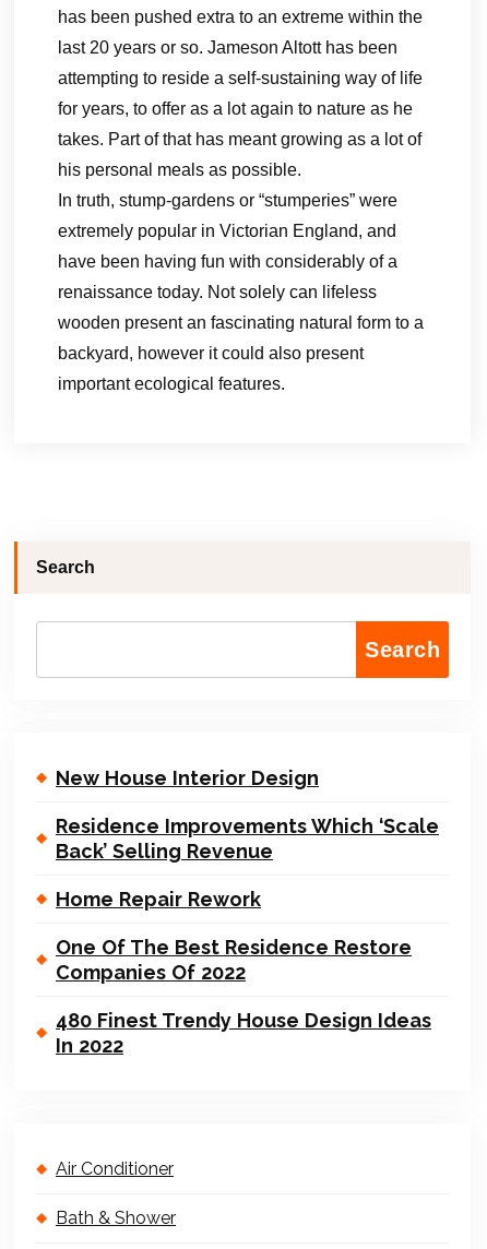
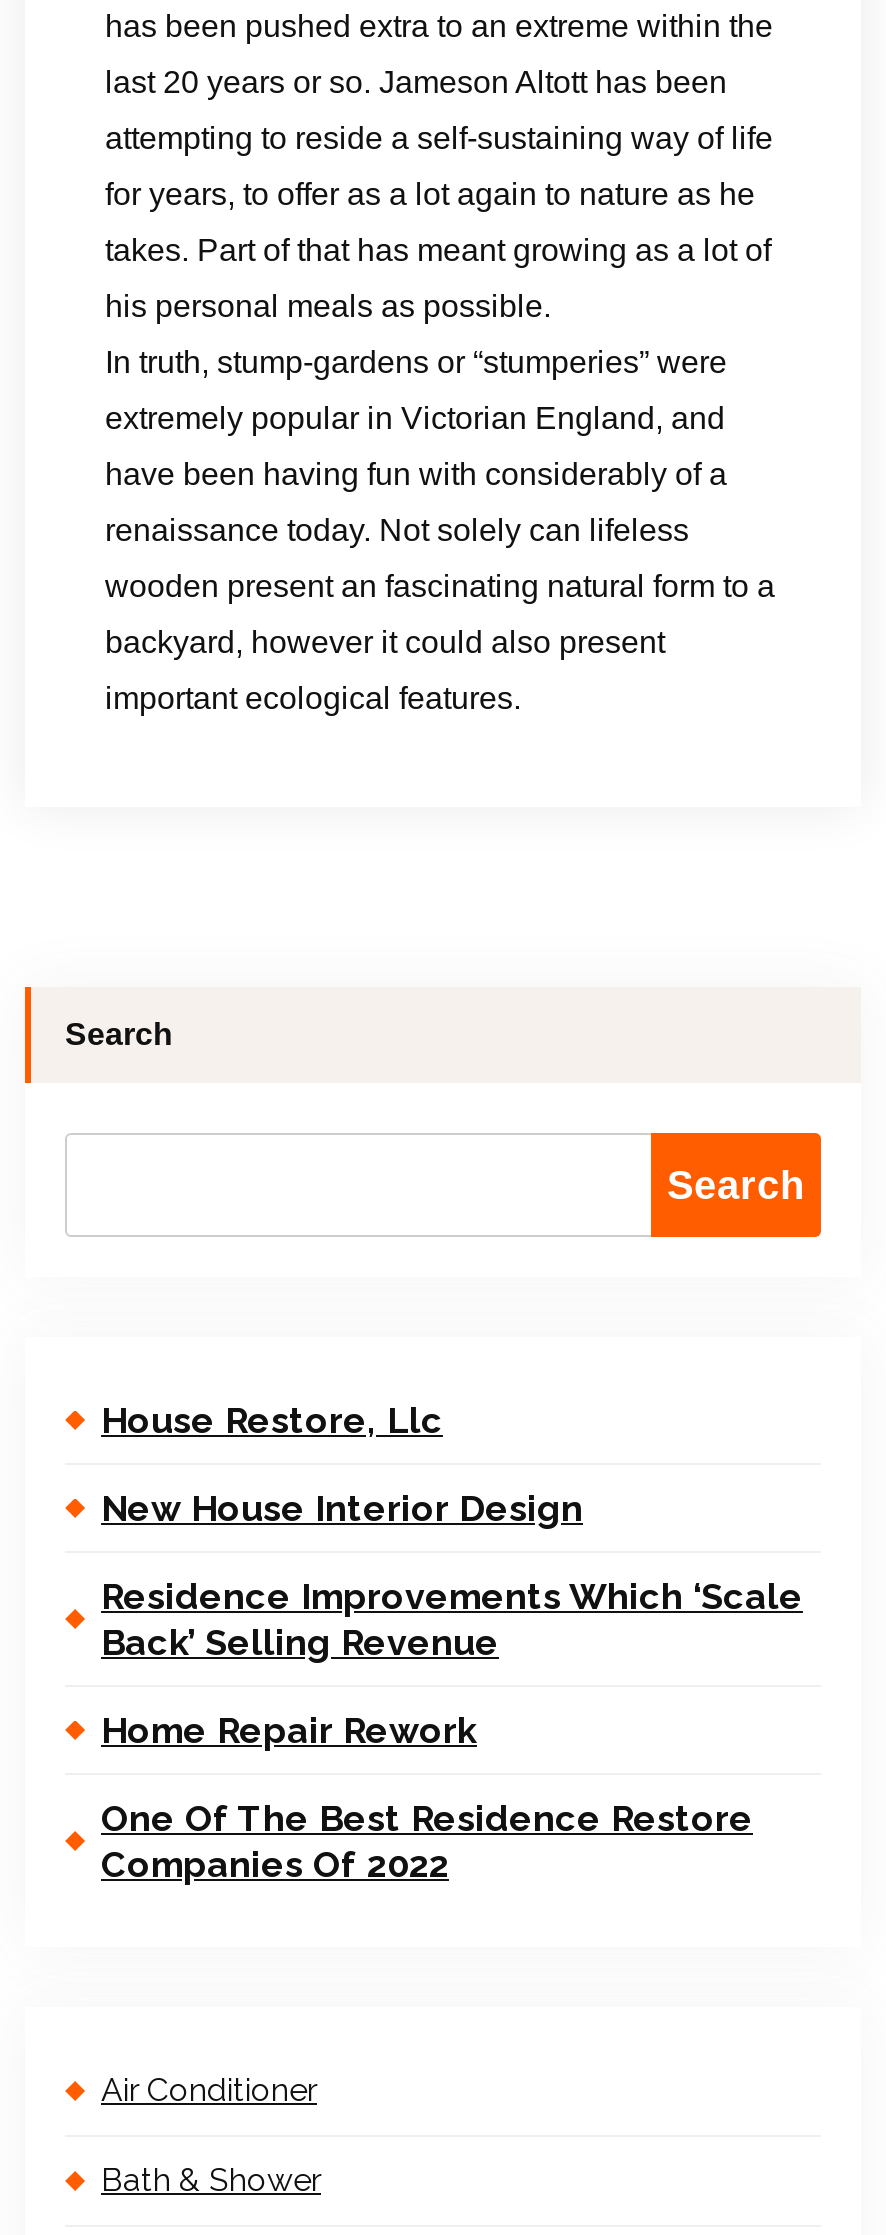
none -> [101,1399,443,1441] House Restore, Llc
moved [56,766,439,984] -> [101,1487,803,1885]: New House Interior Design | Residence Improvements Which ‘Scale | Back’ Selling Revenue | Home Repair Rework | One Of The Best Residence Restore | Companies Of 2022
[56,1009,431,1057] 480 Finest Trendy House Design Ideas | In 2022 -> none

